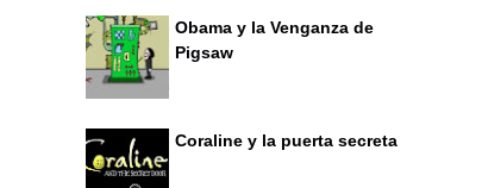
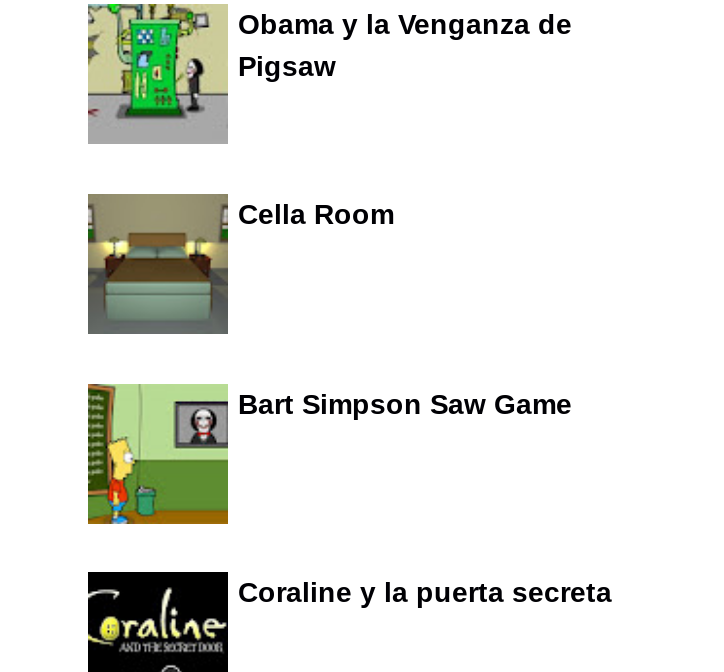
none -> [86,196,394,336] [image] | Cella Room
none -> [88,382,572,526] [image] | Bart Simpson Saw Game

